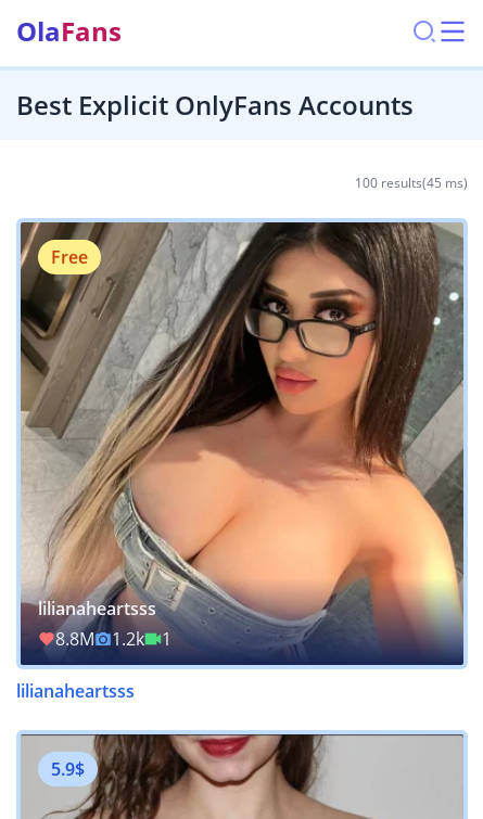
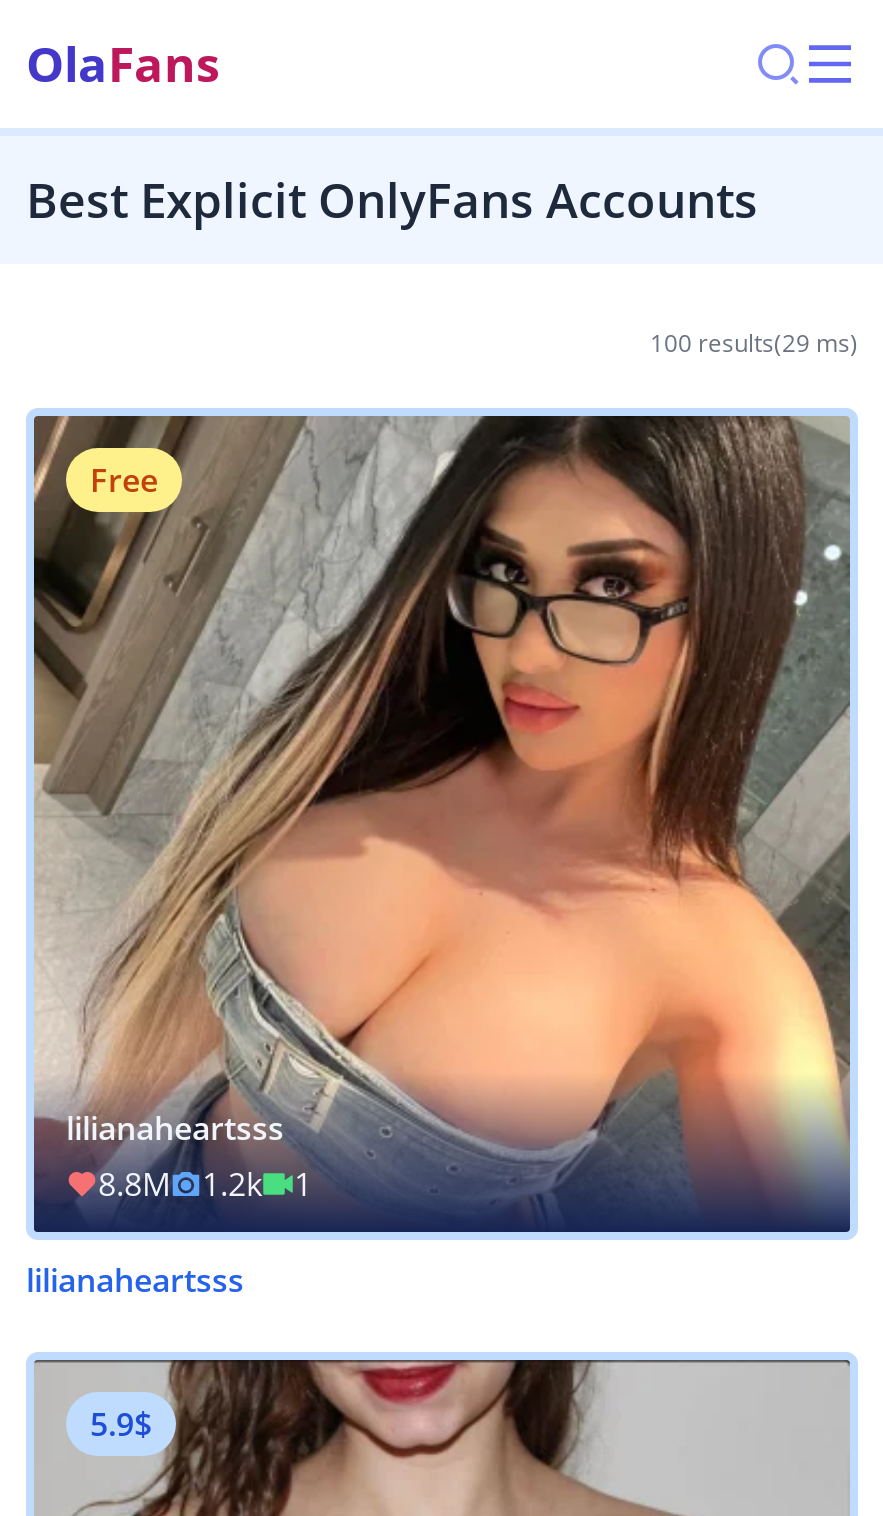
[355,174,468,192] 100 results(45 ms) -> [650,326,858,360] 100 results(29 ms)

